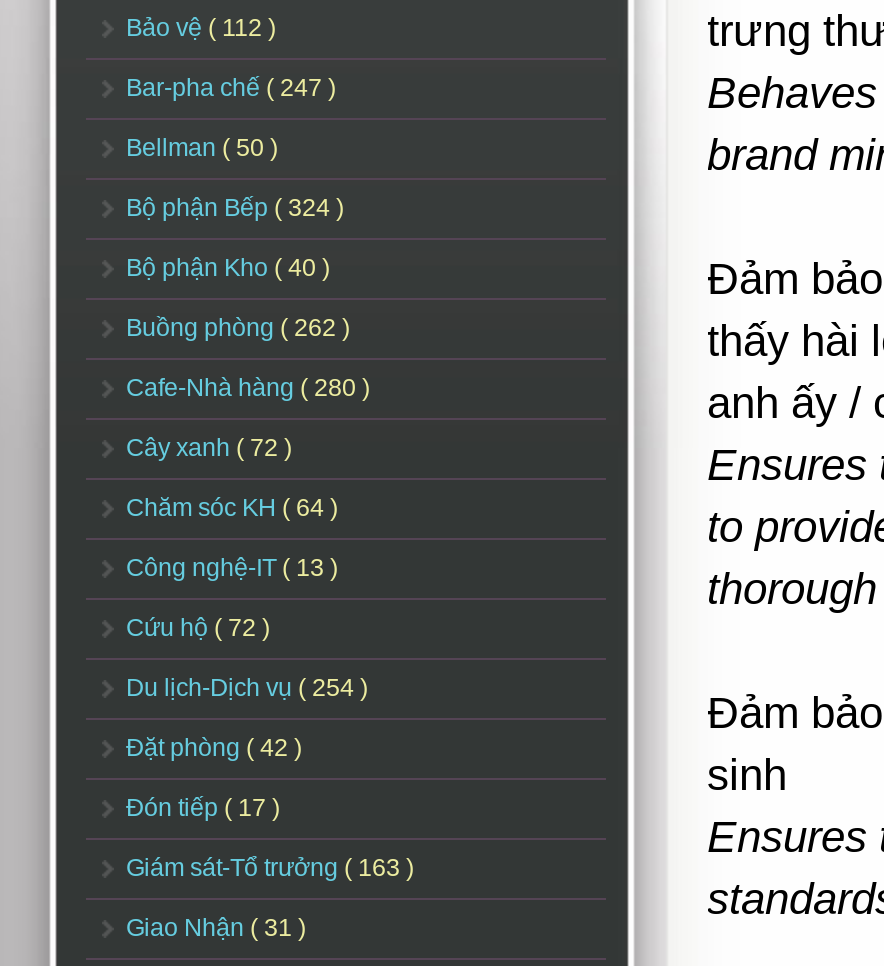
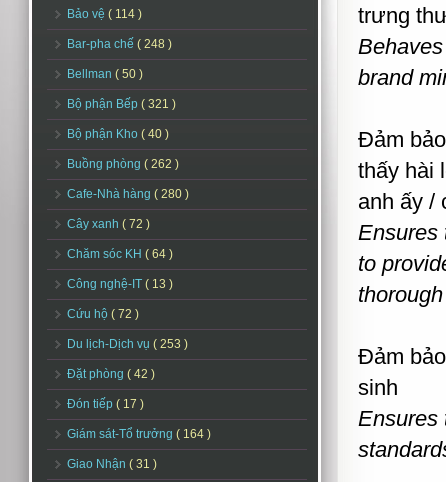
[126,14,276,42] Bảo vệ ( 112 ) -> [67,7,142,21] Bảo vệ ( 114 )
[126,74,336,102] Bar-pha chế ( 247 ) -> [67,37,172,51] Bar-pha chế ( 248 )
[126,194,344,222] Bộ phận Bếp ( 324 ) -> [67,97,176,111] Bộ phận Bếp ( 321 )
[126,674,368,702] Du lịch-Dịch vụ ( 254 ) -> [67,337,188,351] Du lịch-Dịch vụ ( 253 )
[126,854,414,882] Giám sát-Tổ trưởng ( 163 ) -> [67,427,211,441] Giám sát-Tổ trưởng ( 164 )

